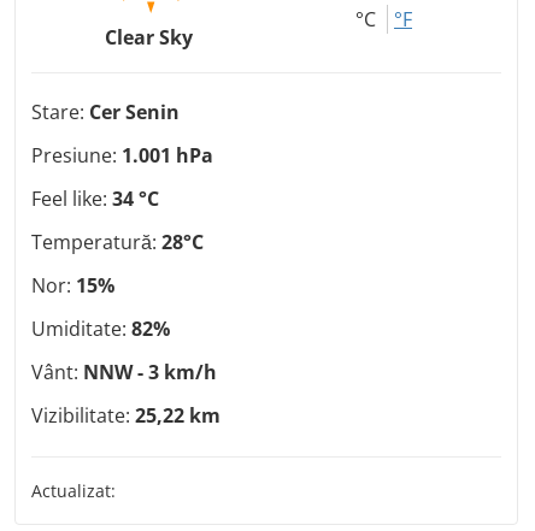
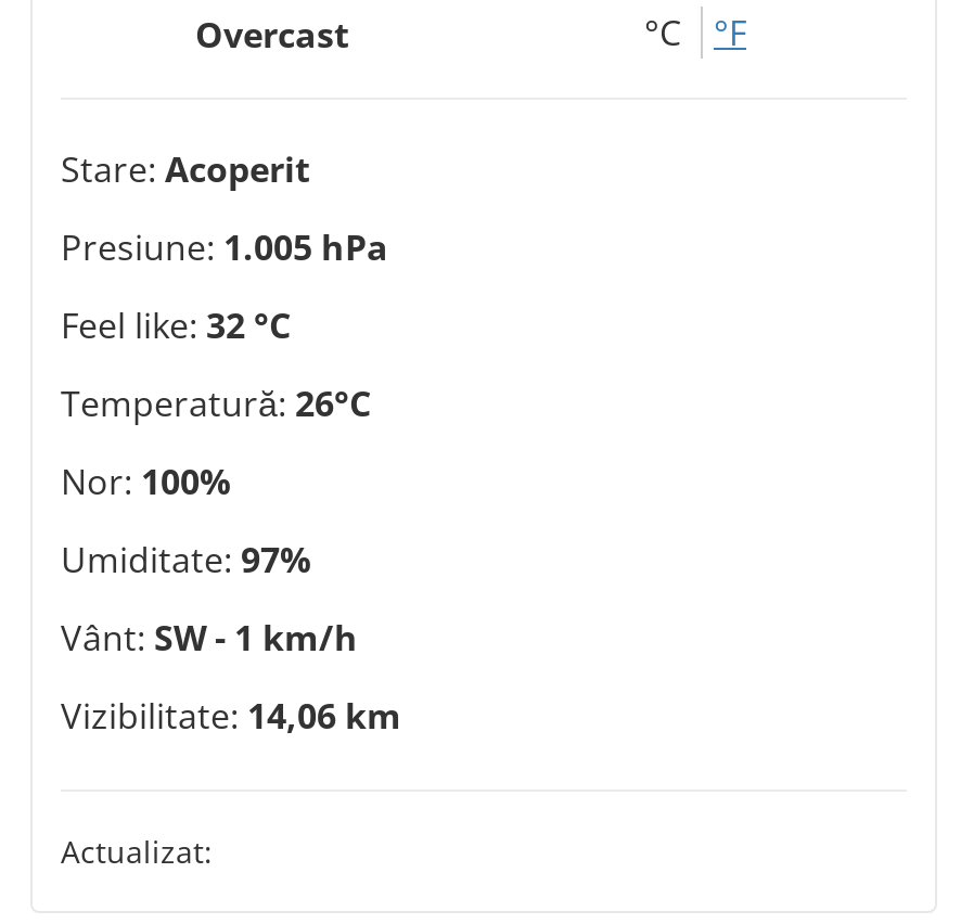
[105,24,193,51] Clear Sky -> [195,11,349,59] Overcast
[31,99,180,125] Stare: Cer Senin -> [61,146,310,193] Stare: Acoperit
[31,142,213,169] Presiune: 1.001 hPa -> [61,224,388,272] Presiune: 1.005 hPa
[31,186,159,212] Feel like: 34 °C -> [61,302,291,350] Feel like: 32 °C
[31,229,204,256] Temperatură: 28°C -> [61,380,371,428] Temperatură: 26°C
[31,272,114,299] Nor: 15% -> [61,458,230,506] Nor: 100%
[31,316,170,342] Umiditate: 82% -> [61,536,310,584] Umiditate: 97%
[31,359,217,386] Vânt: NNW - 3 km/h -> [61,614,358,662] Vânt: SW - 1 km/h
[31,402,221,429] Vizibilitate: 25,22 km -> [61,692,401,740] Vizibilitate: 14,06 km

